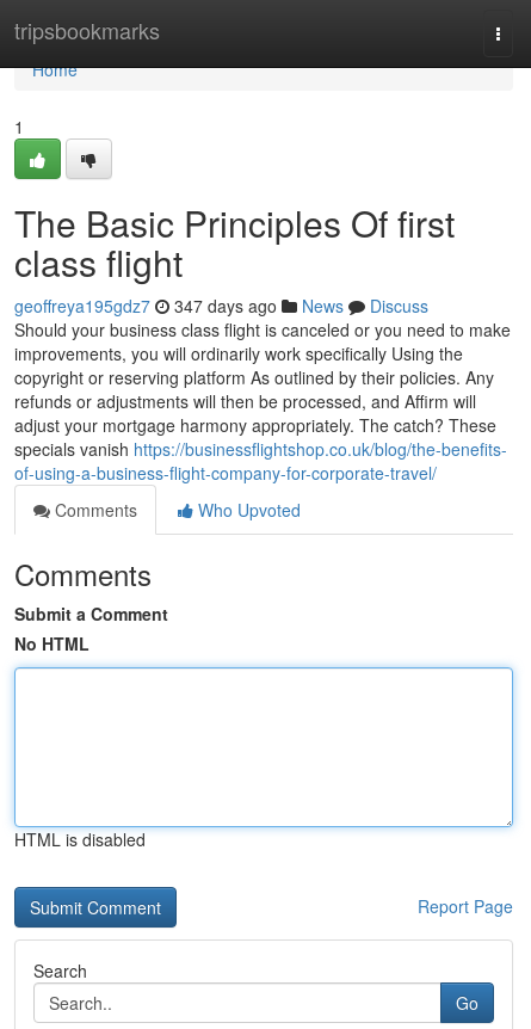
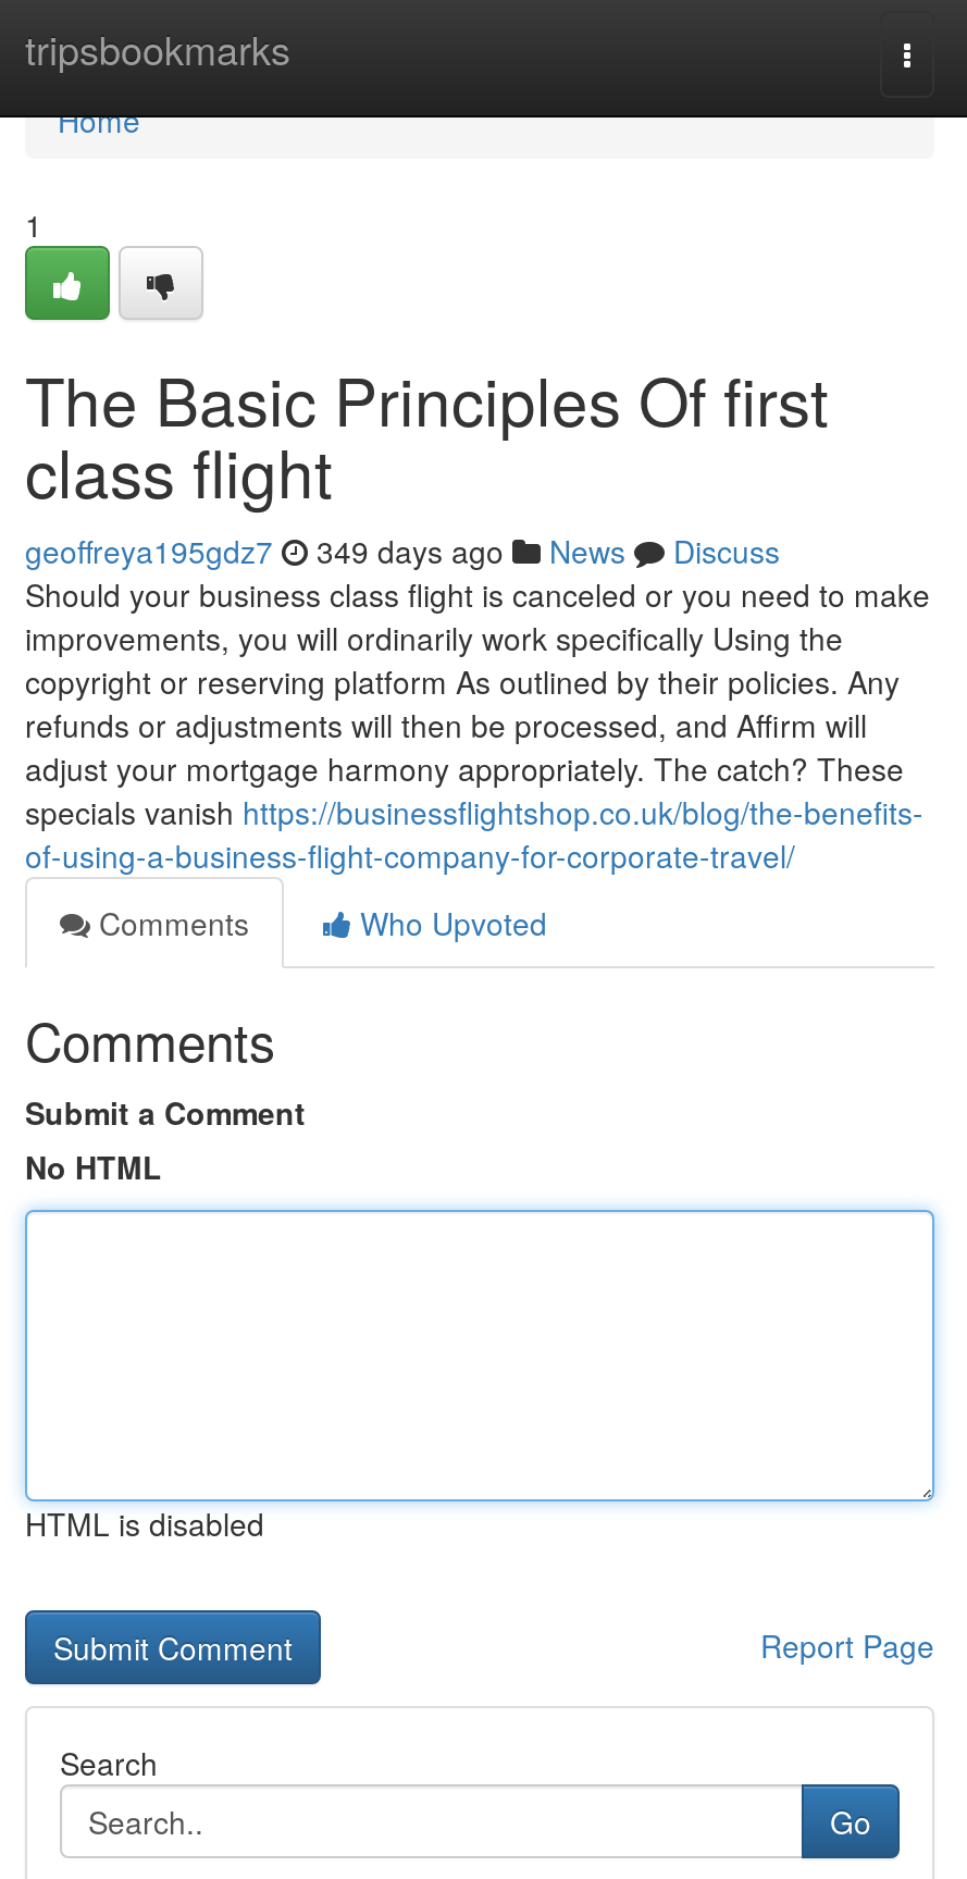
[14,294,428,318] geoffreya195gdz7 347 days ago News Discuss -> [25,529,780,572] geoffreya195gdz7 349 days ago News Discuss

